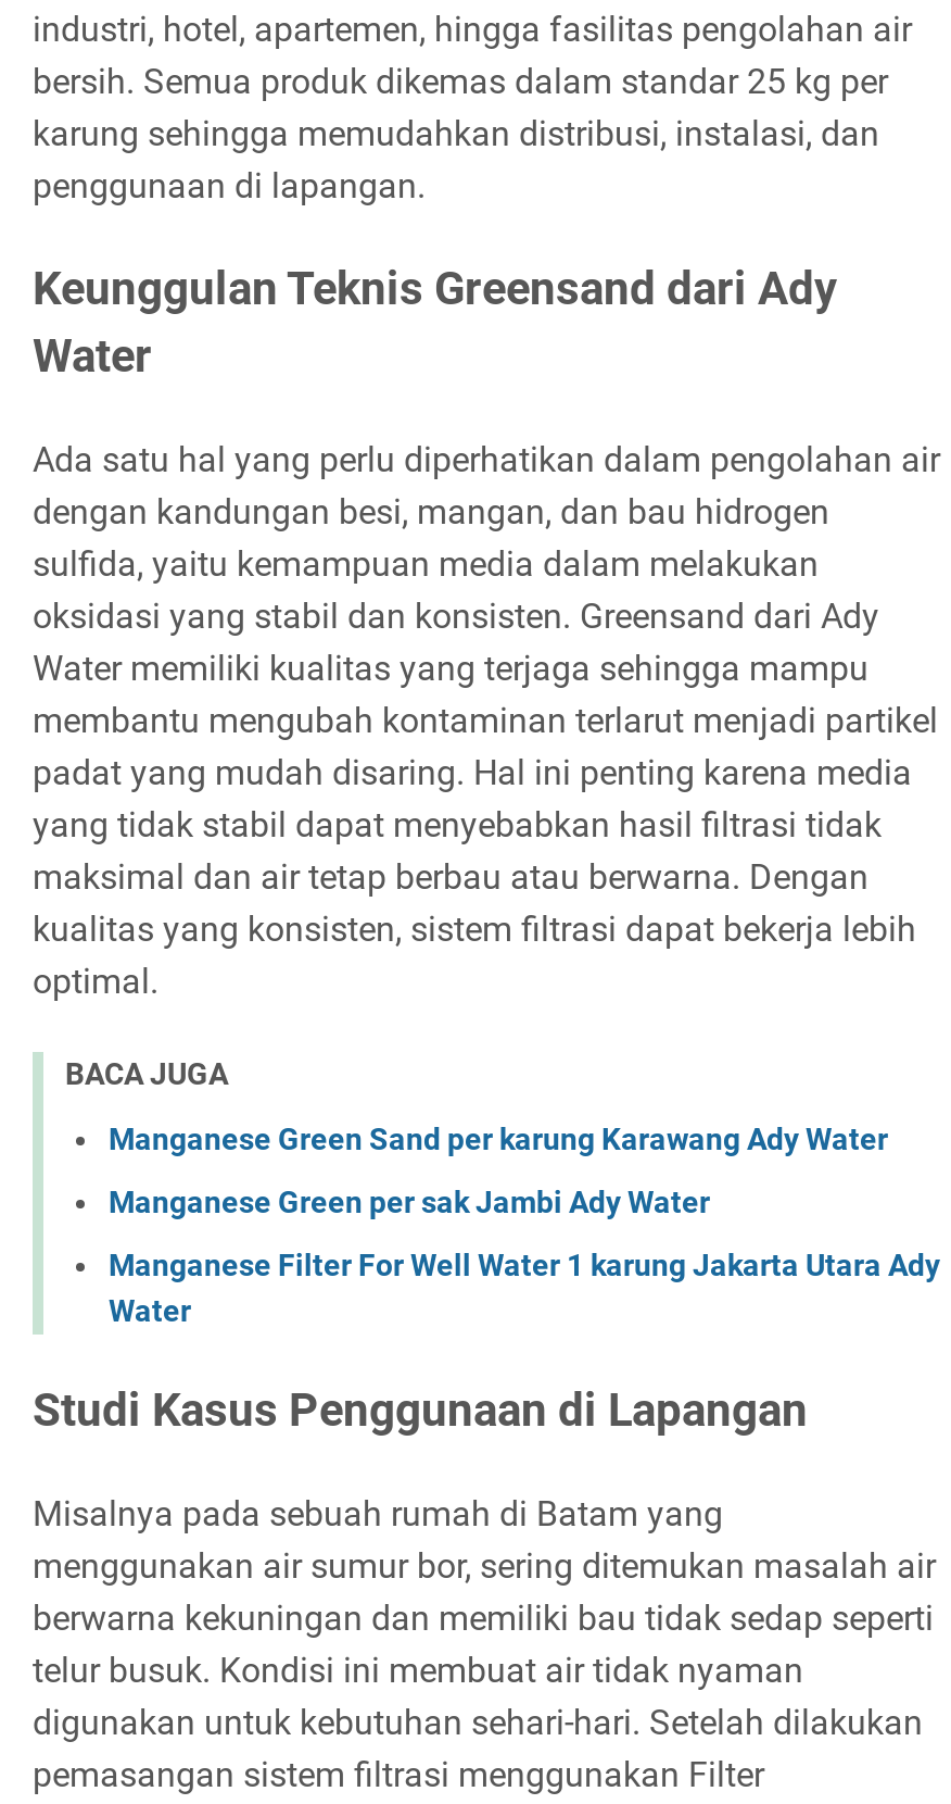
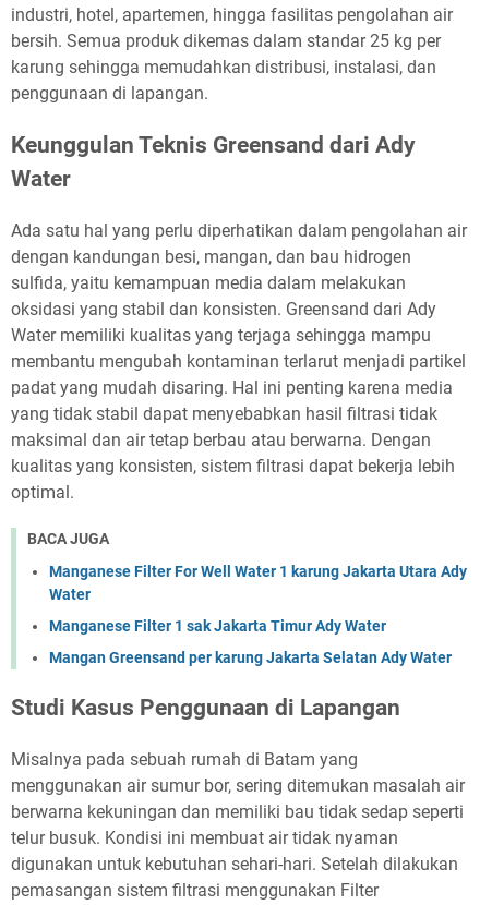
[109,1122,888,1220] Manganese Green Sand per karung Karawang Ady Water | Manganese Green per sak Jambi Ady Water -> none
moved [109,1248,940,1329] -> [49,563,467,603]: Manganese Filter For Well Water 1 karung Jakarta Utara Ady | Water
none -> [49,617,452,667] Manganese Filter 1 sak Jakarta Timur Ady Water | Mangan Greensand per karung Jakarta Selatan Ady Water

